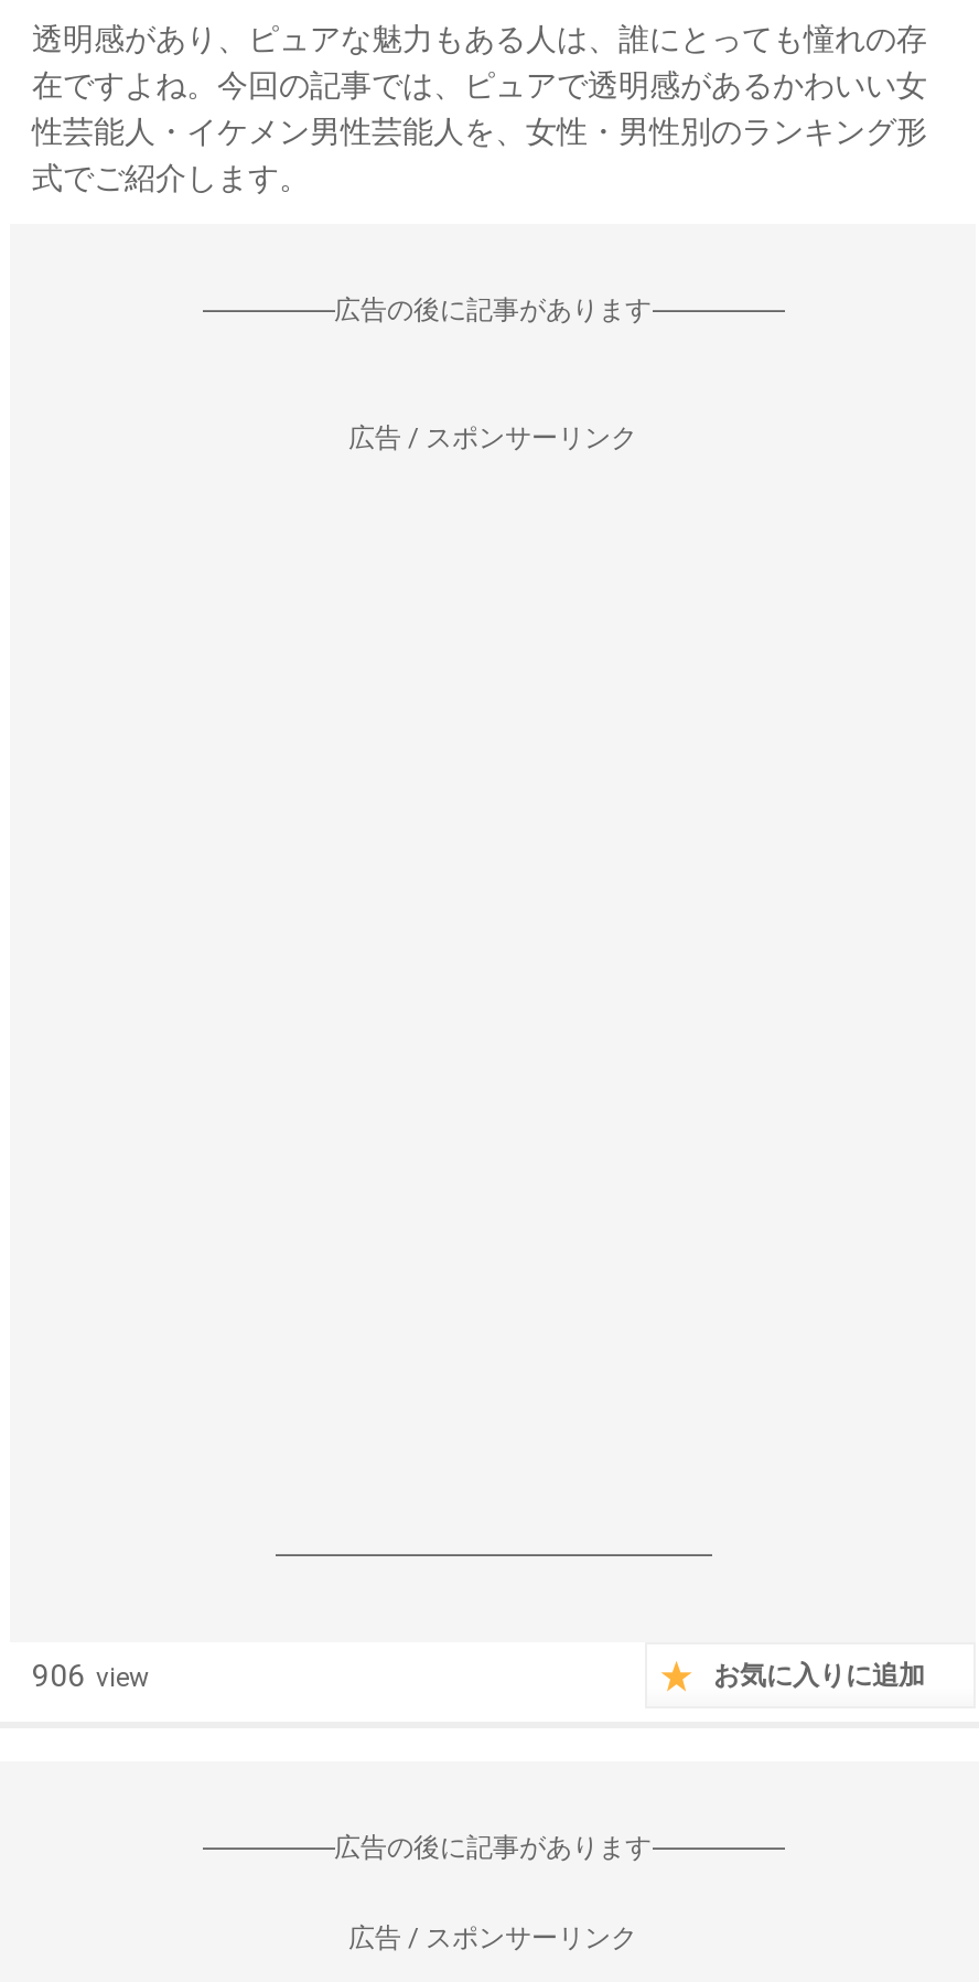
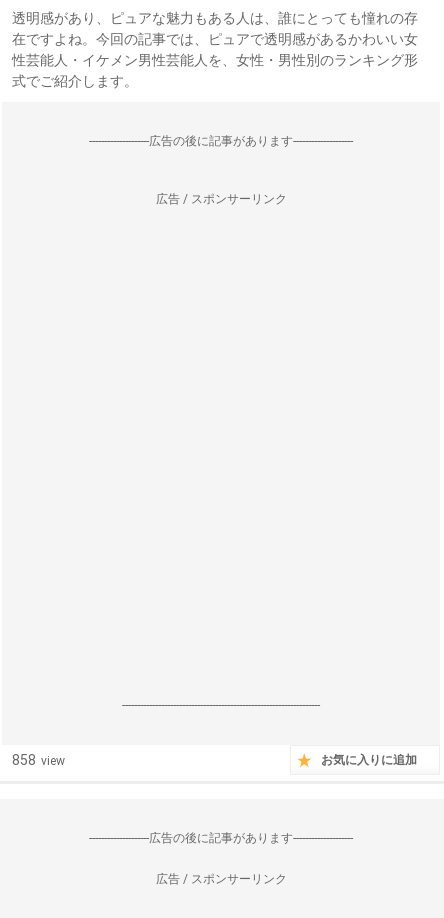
[32,1658,149,1693] 906 view -> [12,752,65,768] 858 view

